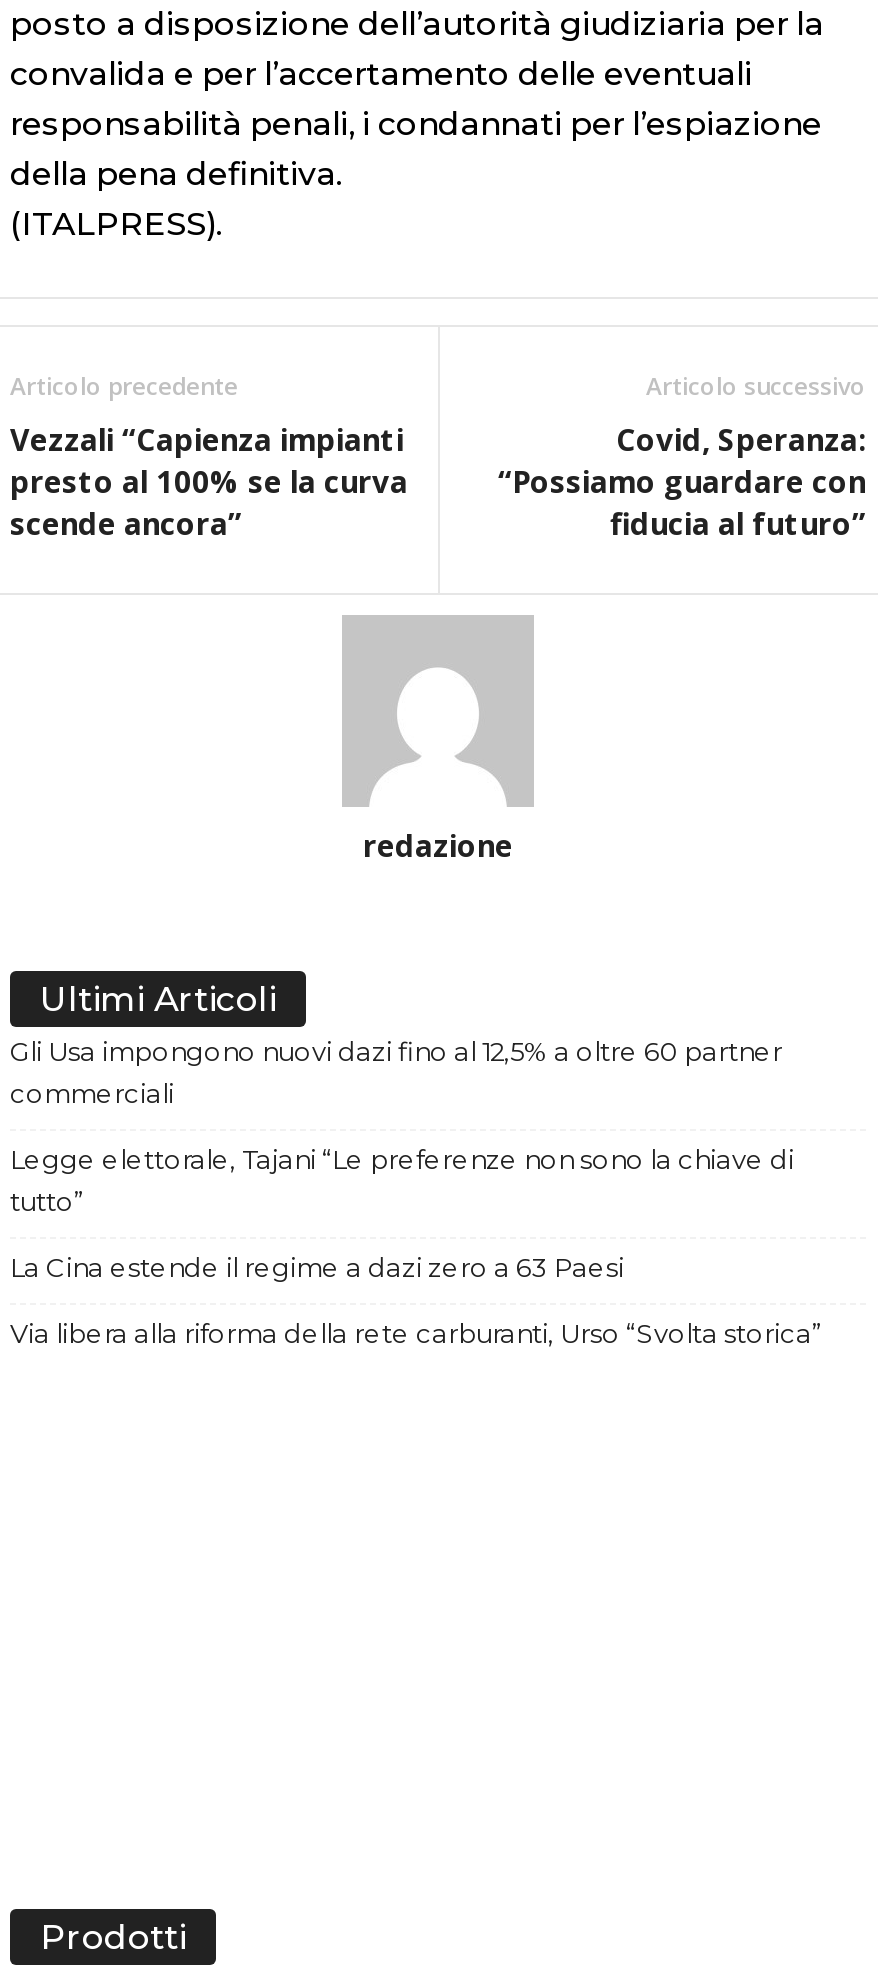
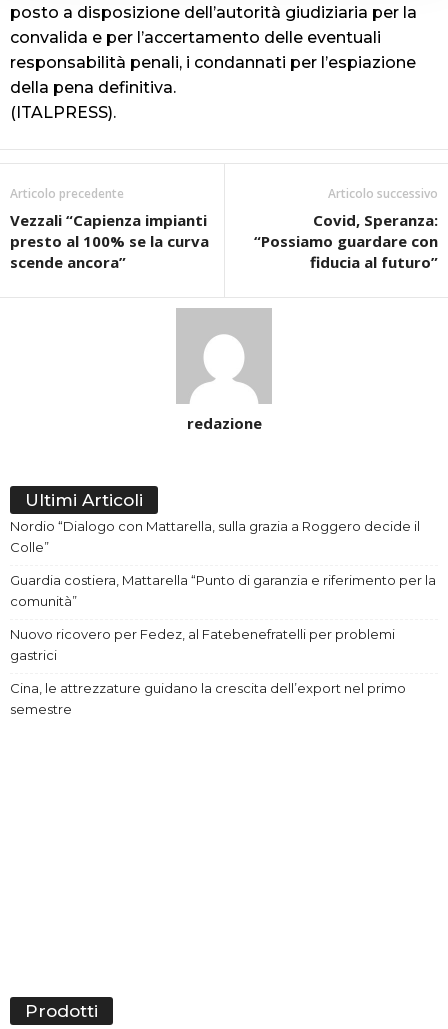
[10,1035,782,1109] Gli Usa impongono nuovi dazi fino al 12,5% a oltre 60 partner | commerciali -> [10,518,420,555] Nordio “Dialogo con Mattarella, sulla grazia a Roggero decide il | Colle”
[10,1143,794,1217] Legge elettorale, Tajani “Le preferenze non sono la chiave di | tutto” -> [10,572,436,609] Guardia costiera, Mattarella “Punto di garanzia e riferimento per la | comunità”
[10,1251,624,1283] La Cina estende il regime a dazi zero a 63 Paesi -> [10,626,395,663] Nuovo ricovero per Fedez, al Fatebenefratelli per problemi | gastrici
[10,1317,822,1349] Via libera alla riforma della rete carburanti, Urso “Svolta storica” -> [10,680,406,717] Cina, le attrezzature guidano la crescita dell’export nel primo | semestre

